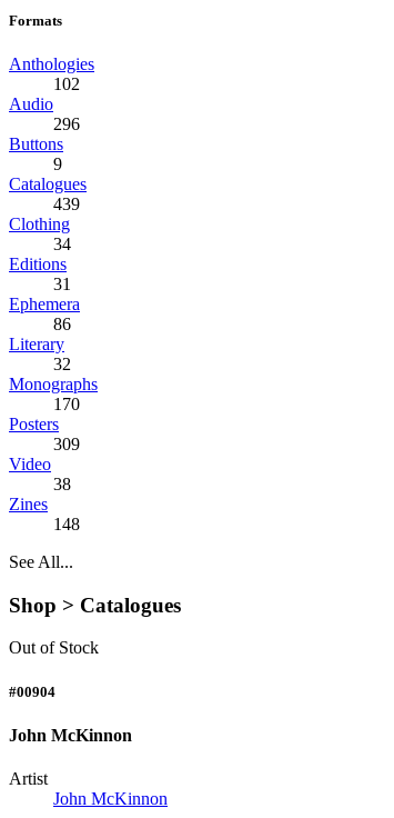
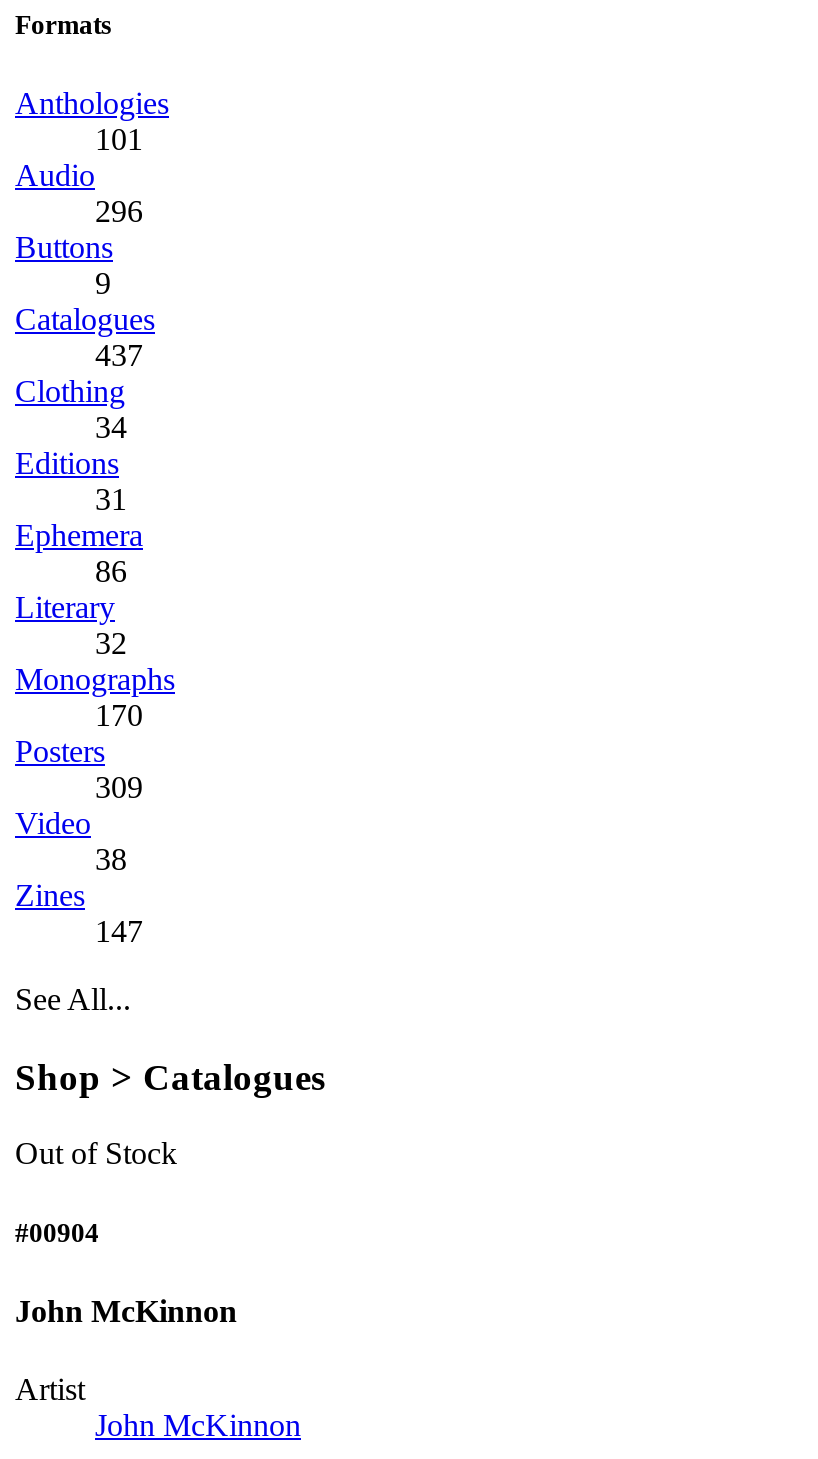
[53,74,80,93] 102 -> [95,122,143,156] 101
[53,194,80,213] 439 -> [95,338,143,372] 437
[53,515,80,533] 148 -> [95,914,143,948] 147

